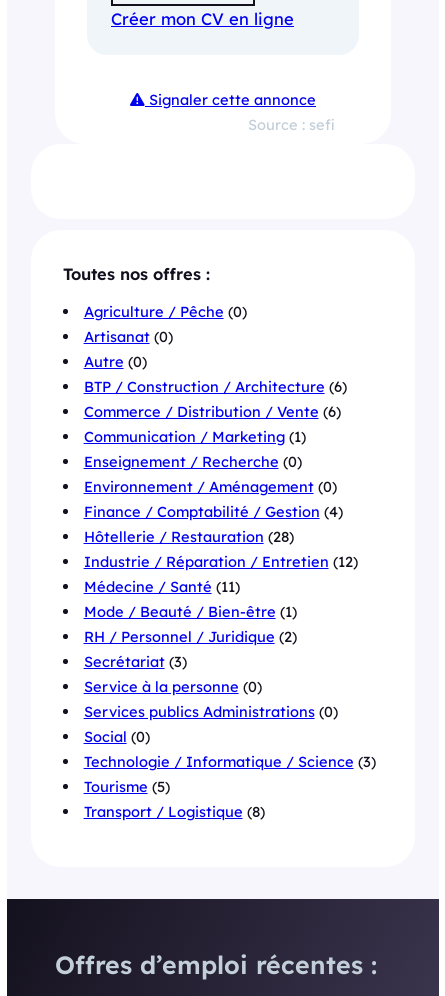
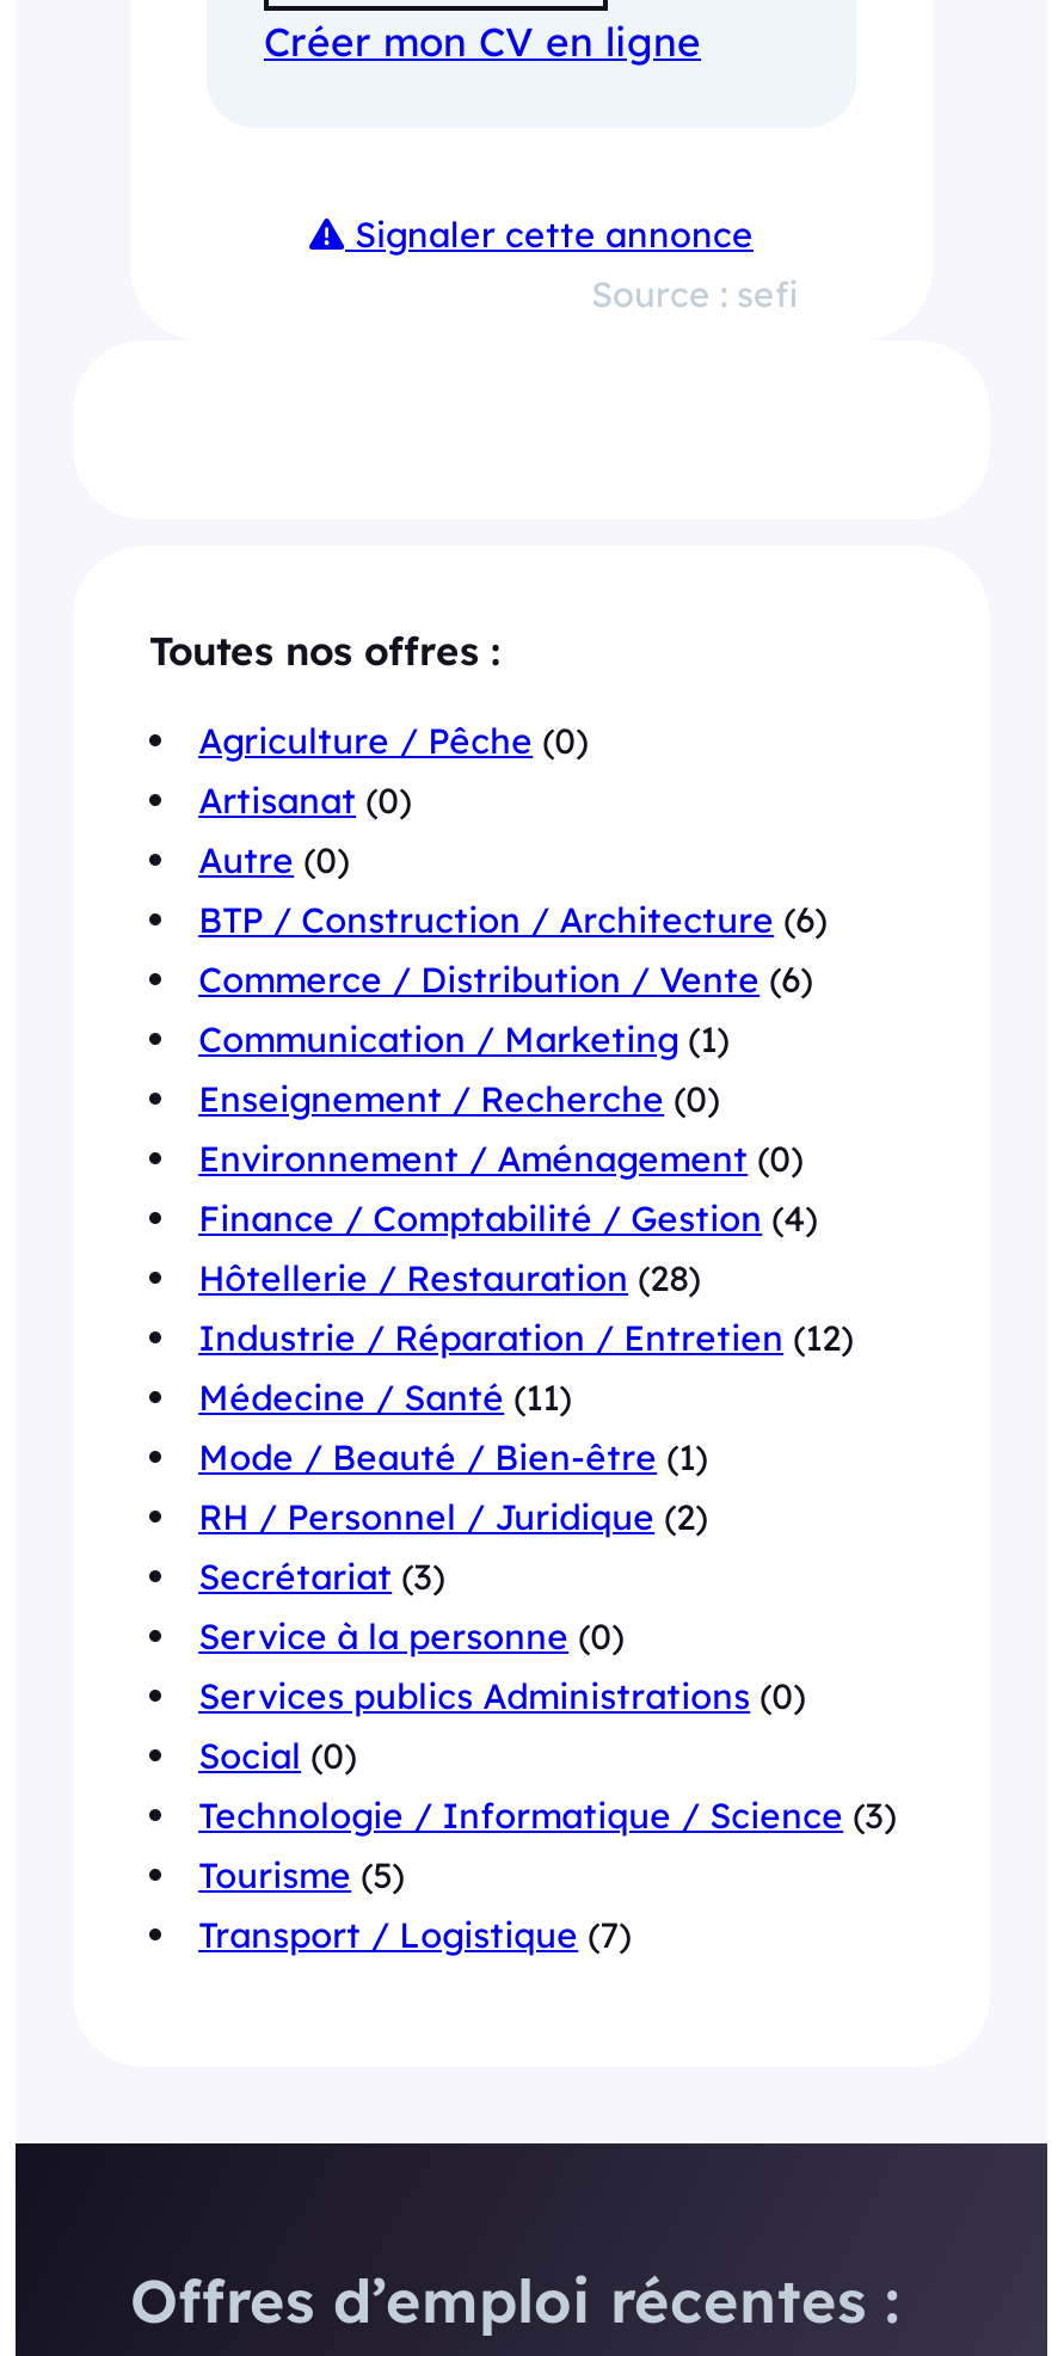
[84,802,265,821] Transport / Logistique (8) -> [198,1911,631,1956] Transport / Logistique (7)

